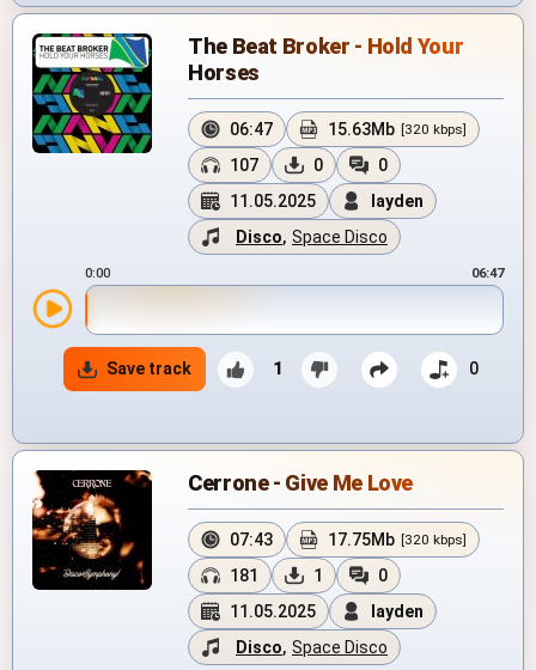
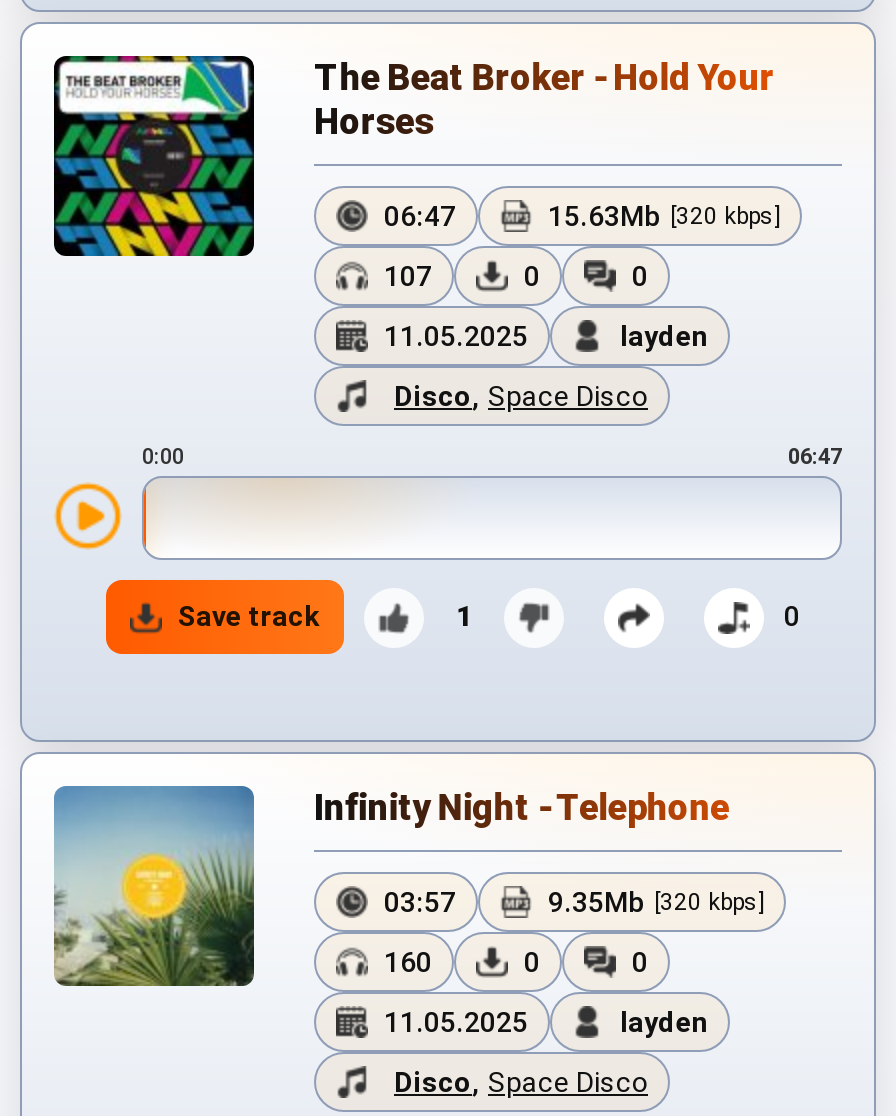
[31,469,413,591] [image] | Cerrone - Give Me Love -> [52,784,729,988] [image] | Infinity Night - Telephone
[230,530,467,549] 07:43 | 17.75Mb [320 kbps] -> [384,886,764,918] 03:57 | 9.35Mb [320 kbps]
[230,566,323,585] 181 | 1 -> [384,946,540,978] 160 | 0

